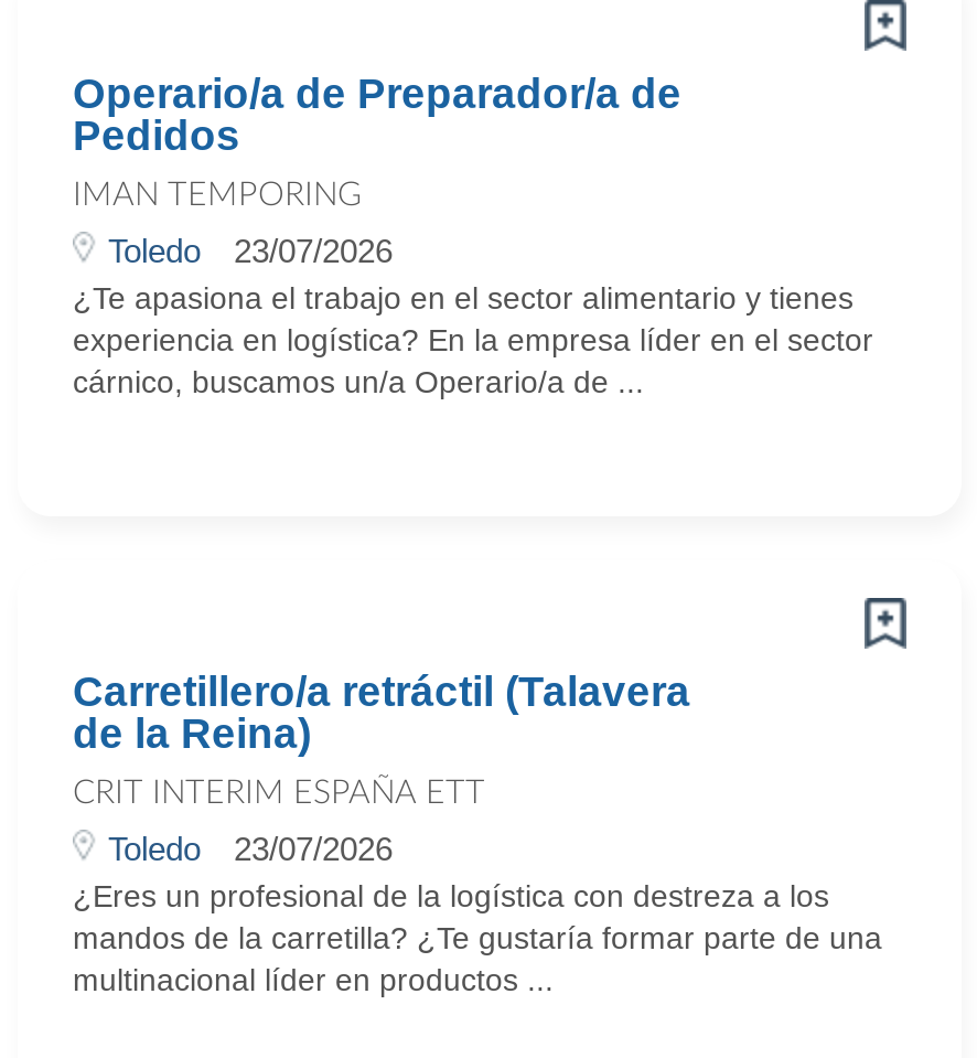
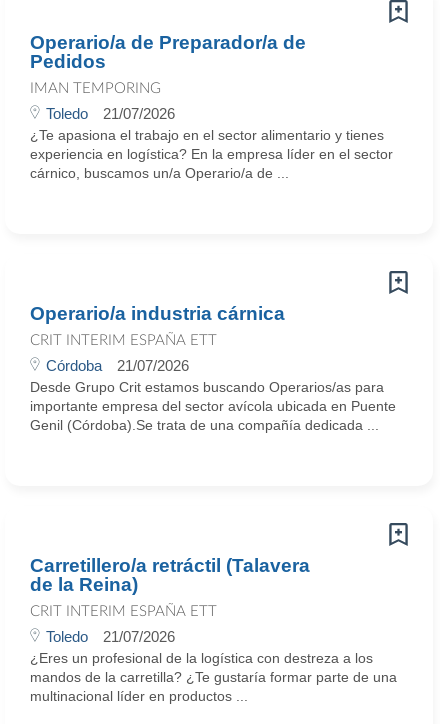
[108,232,393,269] Toledo 23/07/2026 -> [46,105,175,122] Toledo 21/07/2026
none -> [30,303,396,433] Operario/a industria cárnica | CRIT INTERIM ESPAÑA ETT | Córdoba | 21/07/2026 | Desde Grupo Crit estamos buscando Operarios/as para | importante empresa del sector avícola ubicada en Puente | Genil (Córdoba).Se trata de una compañía dedicada ...
[108,830,393,867] Toledo 23/07/2026 -> [46,628,175,645] Toledo 21/07/2026

